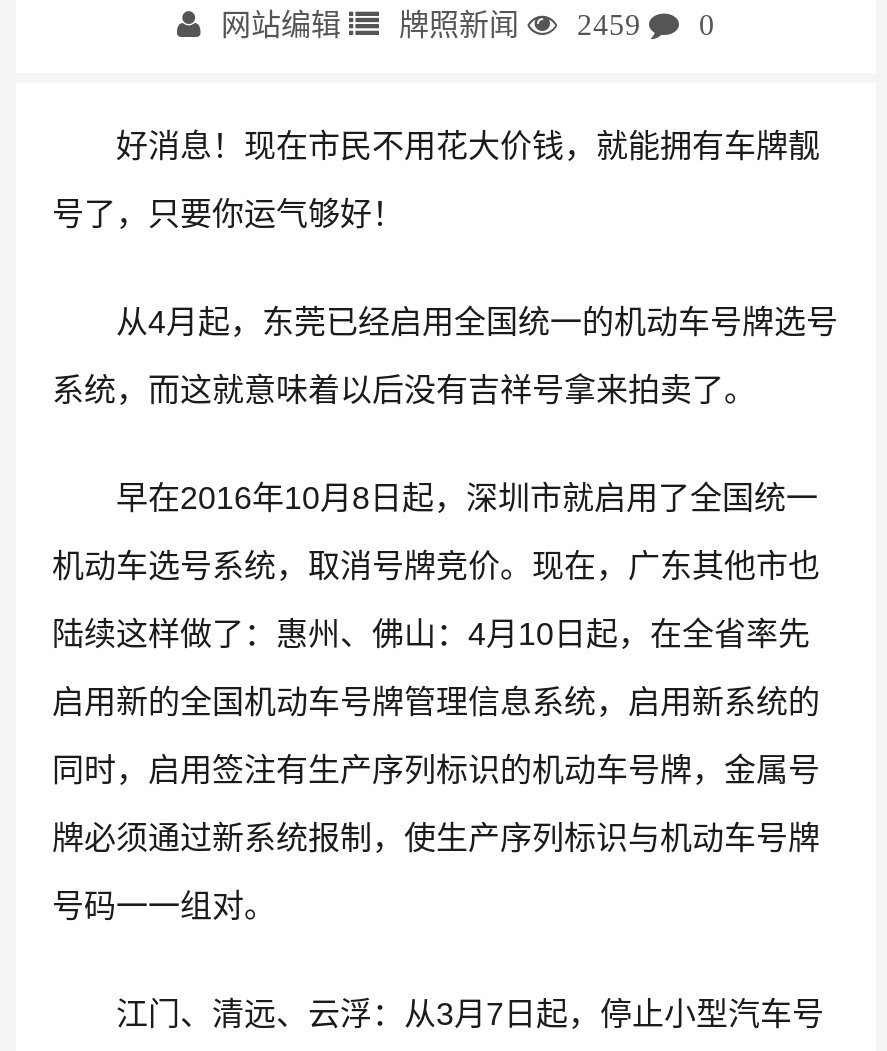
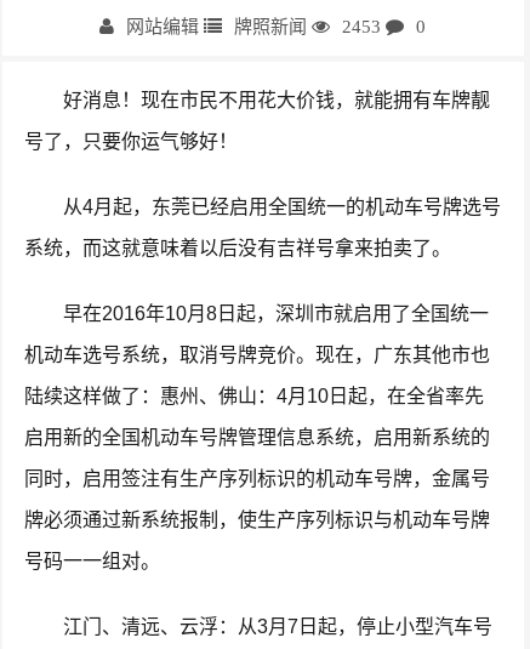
[221,10,715,42] 网站编辑 牌照新闻 2459 0 -> [127,17,426,37] 网站编辑 牌照新闻 2453 0

